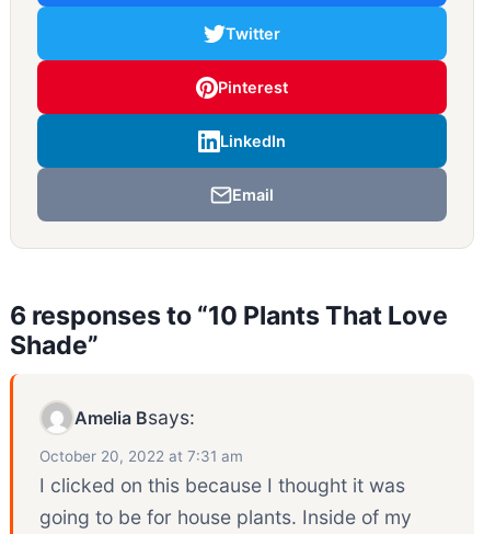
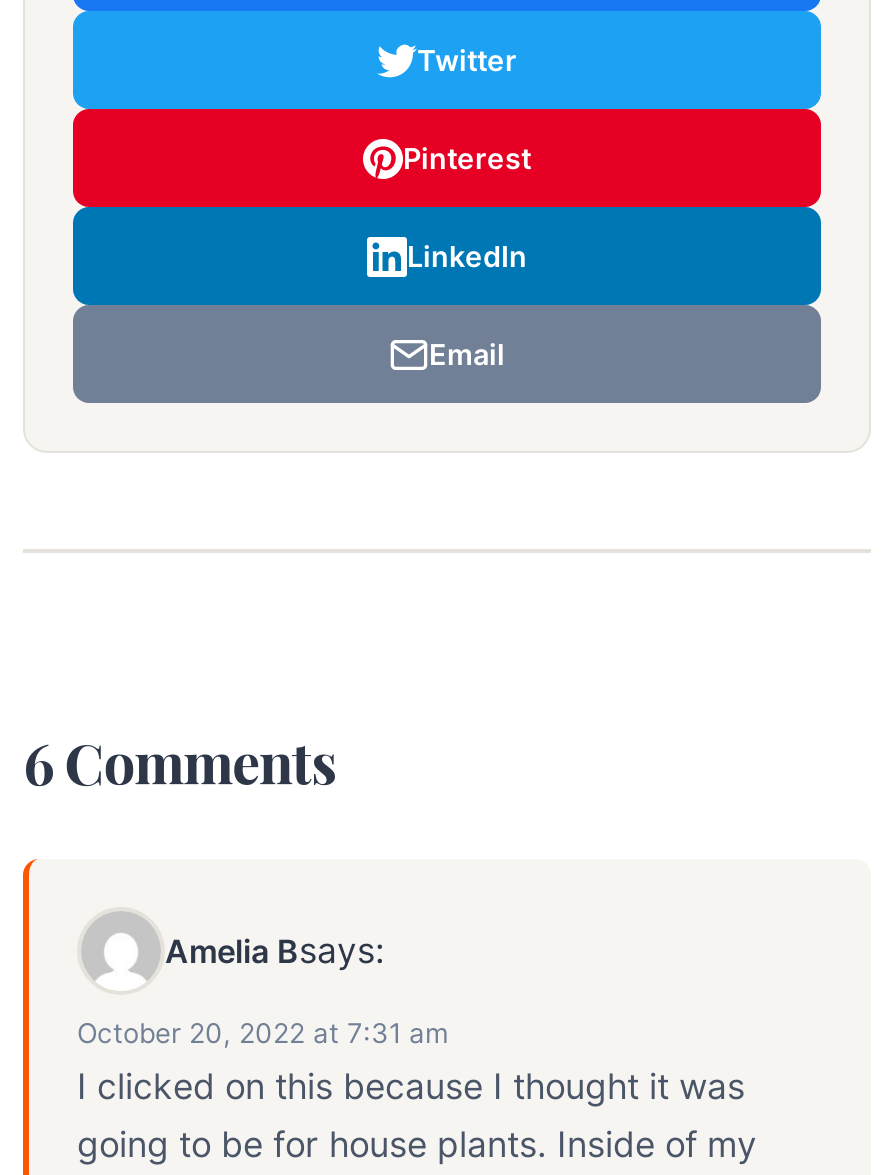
[10,300,448,361] 6 responses to “10 Plants That Love | Shade” -> [23,726,334,800] 6 Comments

